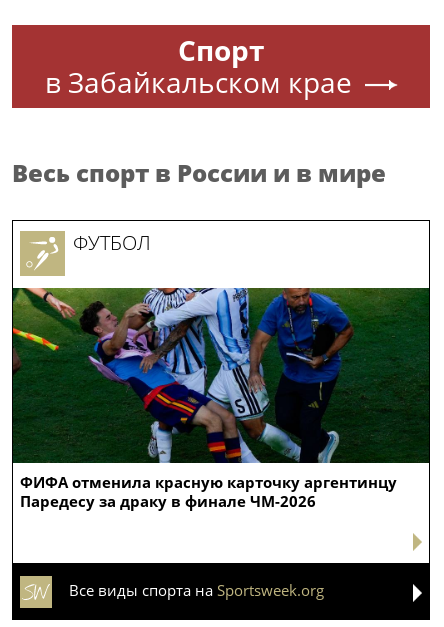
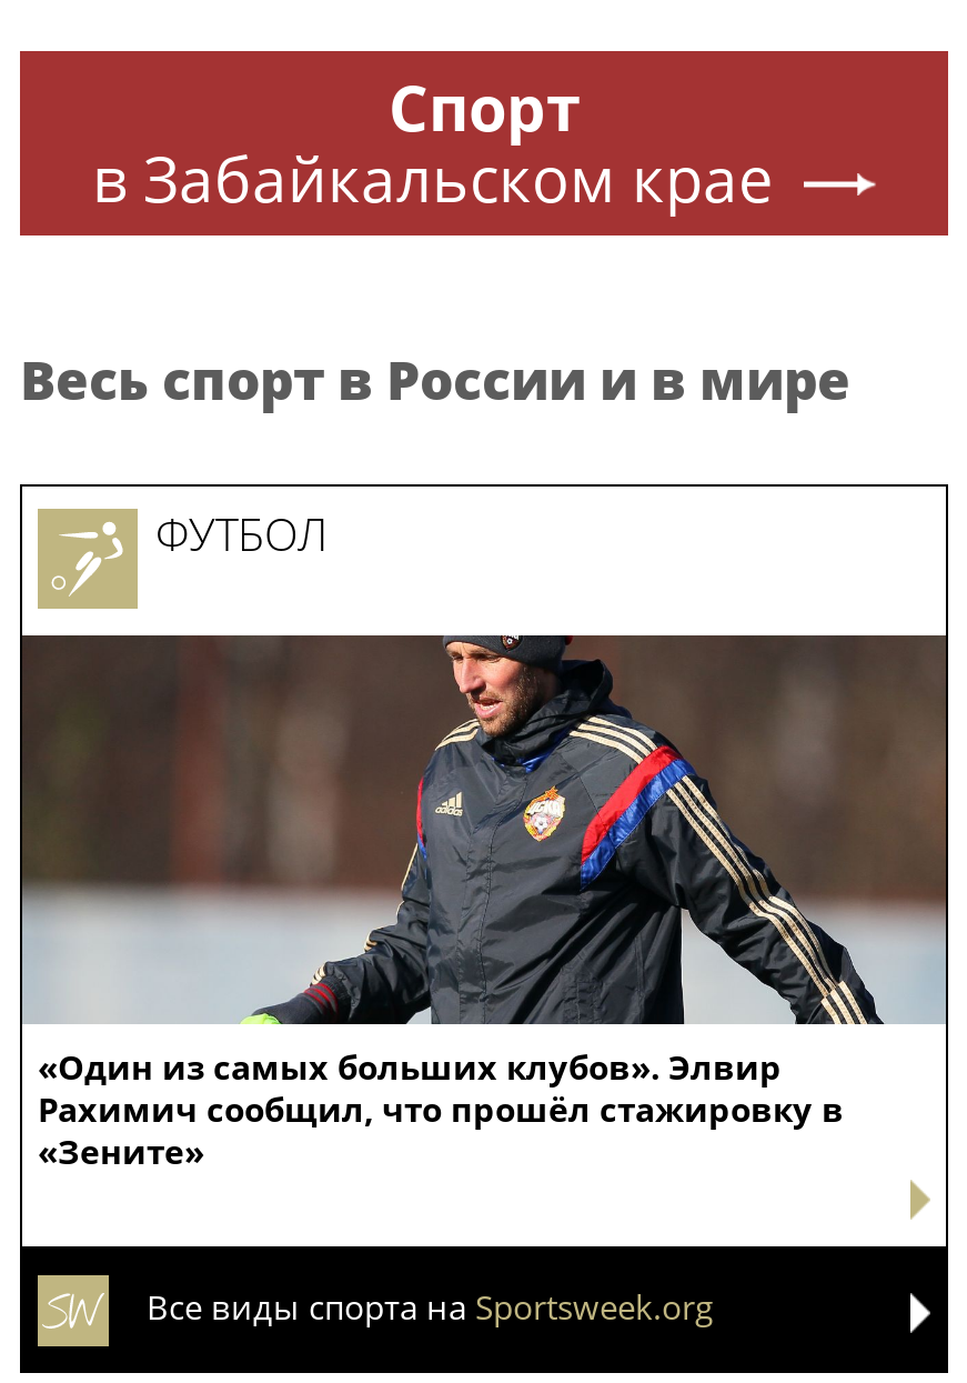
[12,287,430,511] [image] | ФИФА отменила красную карточку аргентинцу | Паредесу за драку в финале ЧМ-2026 -> [20,633,948,1173] [image] | «Один из самых больших клубов». Элвир | Рахимич сообщил, что прошёл стажировку в | «Зените»

